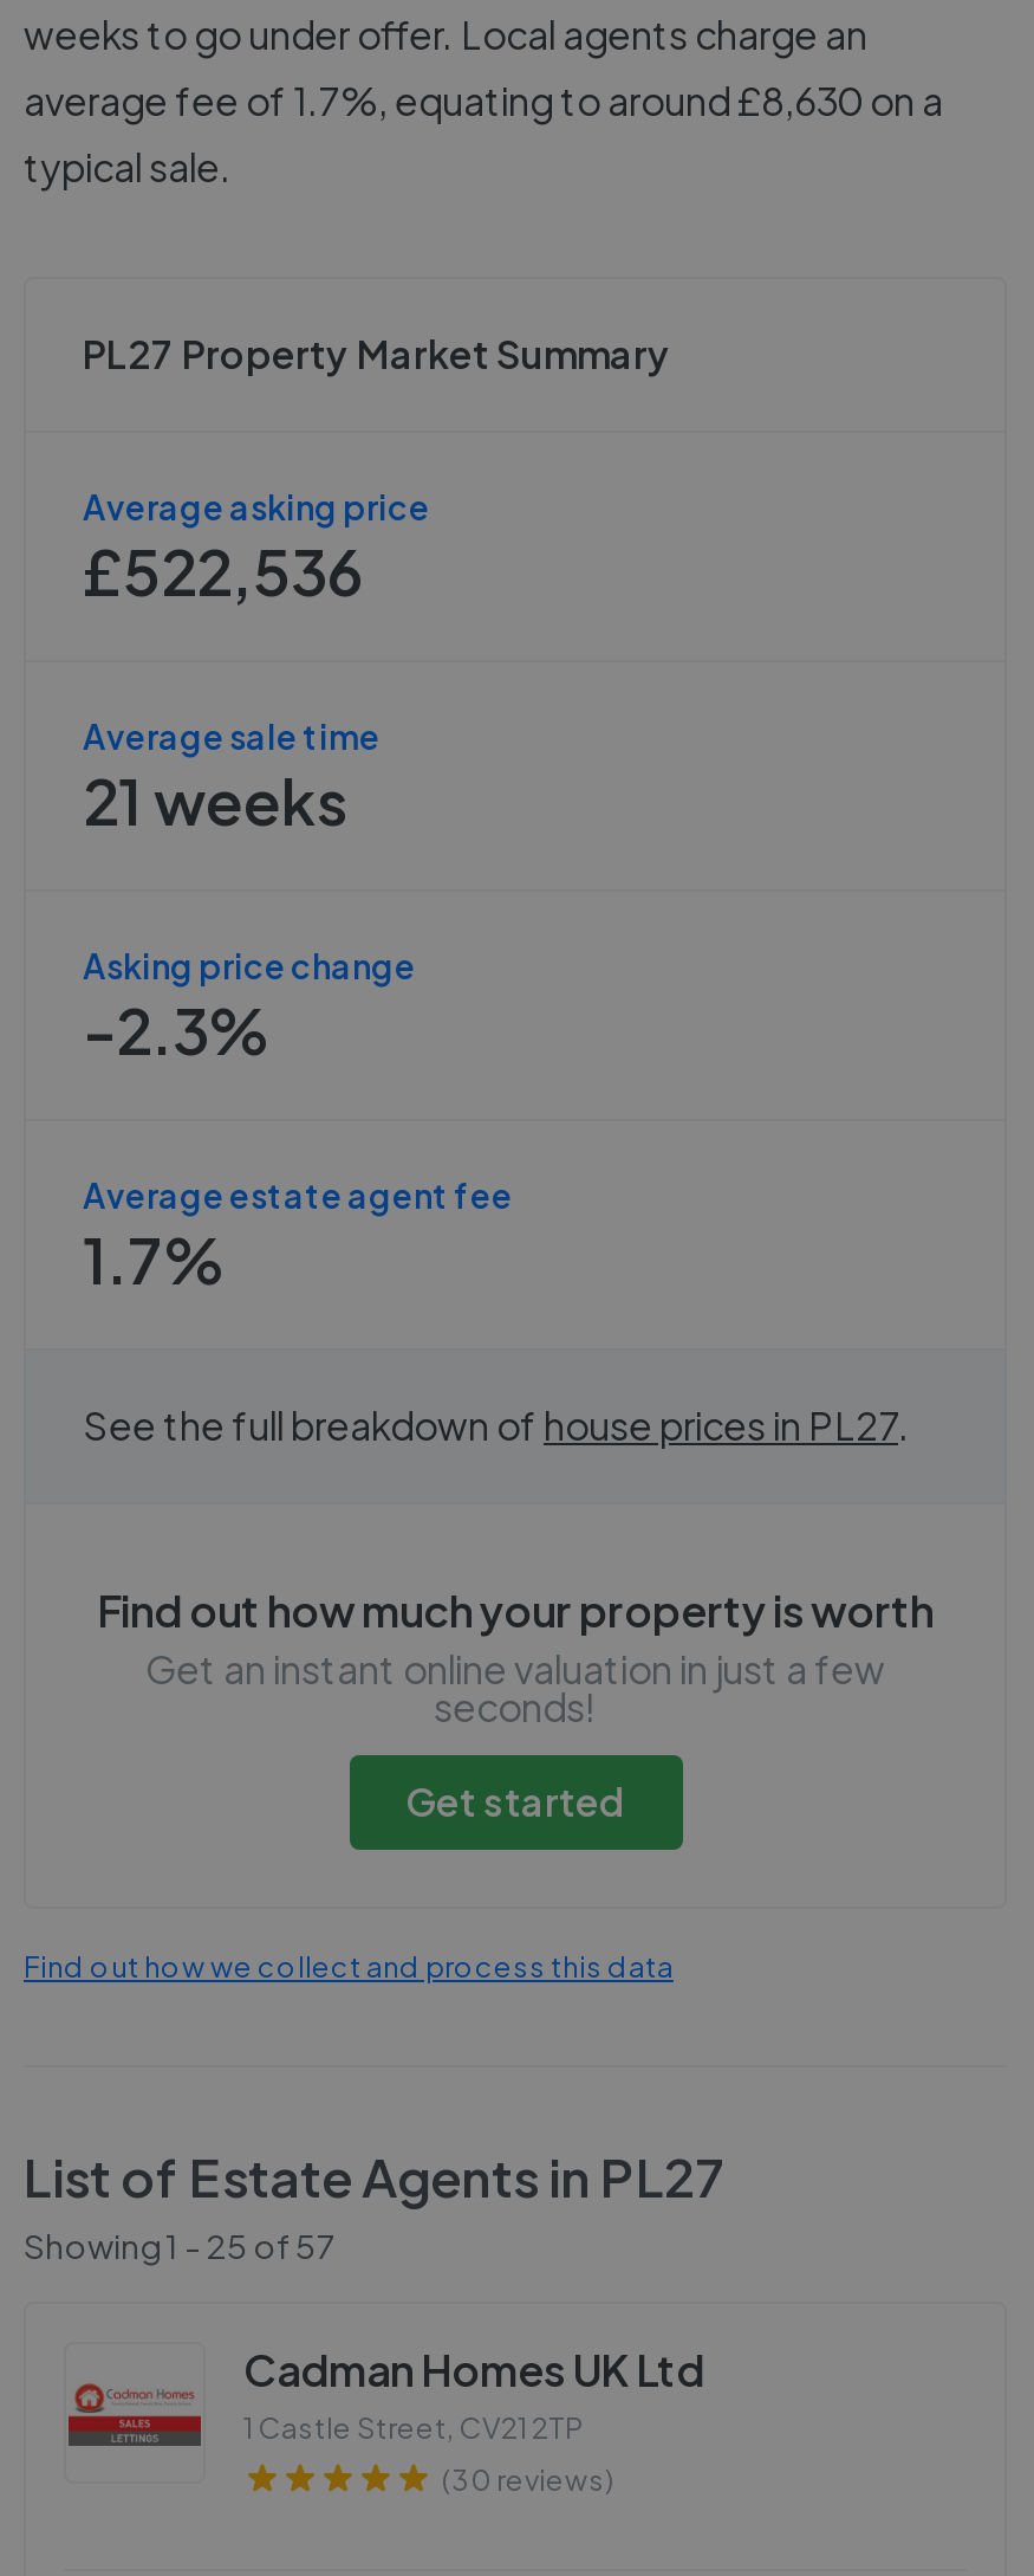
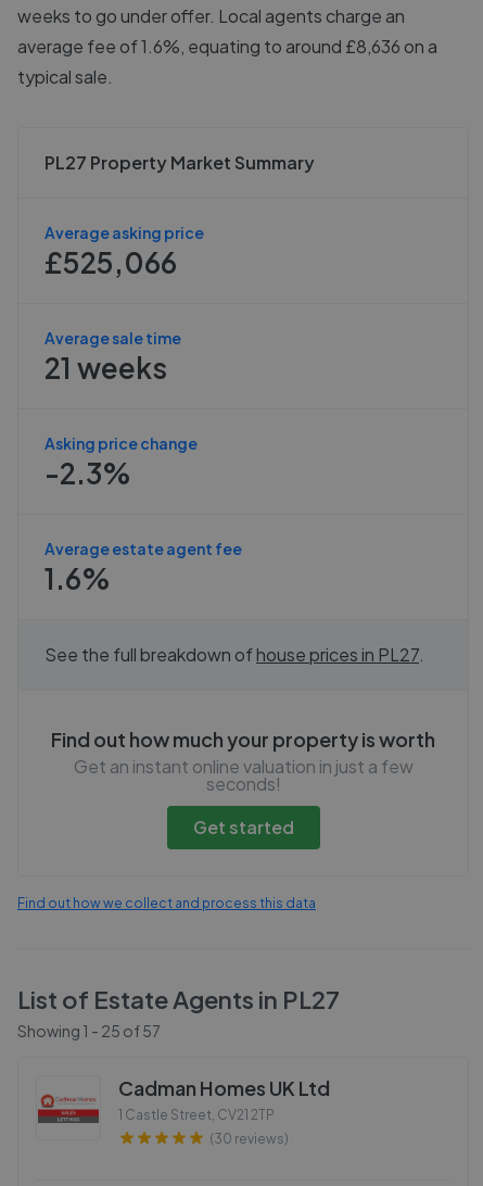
[24,76,943,125] average fee of 1.7%, equating to around £8,630 on a -> [17,35,437,58] average fee of 1.6%, equating to around £8,636 on a
[83,532,362,610] £522,536 -> [45,244,177,280] £525,066
[83,1221,227,1299] 1.7% -> [45,560,111,596] 1.6%

